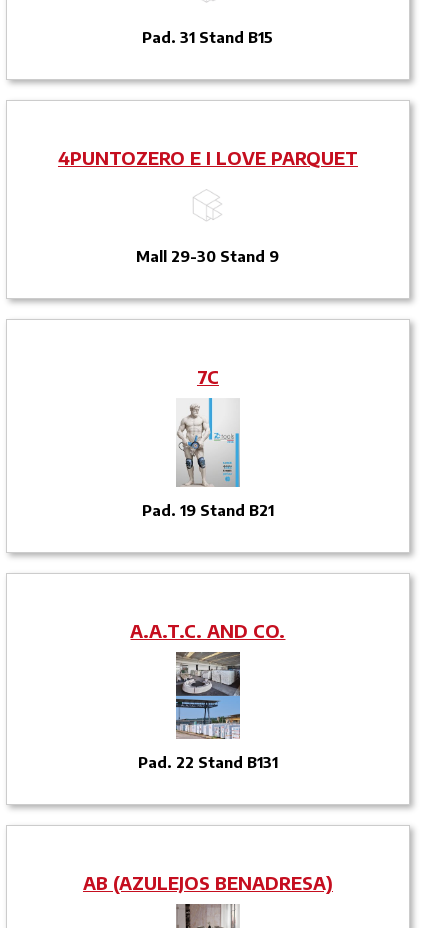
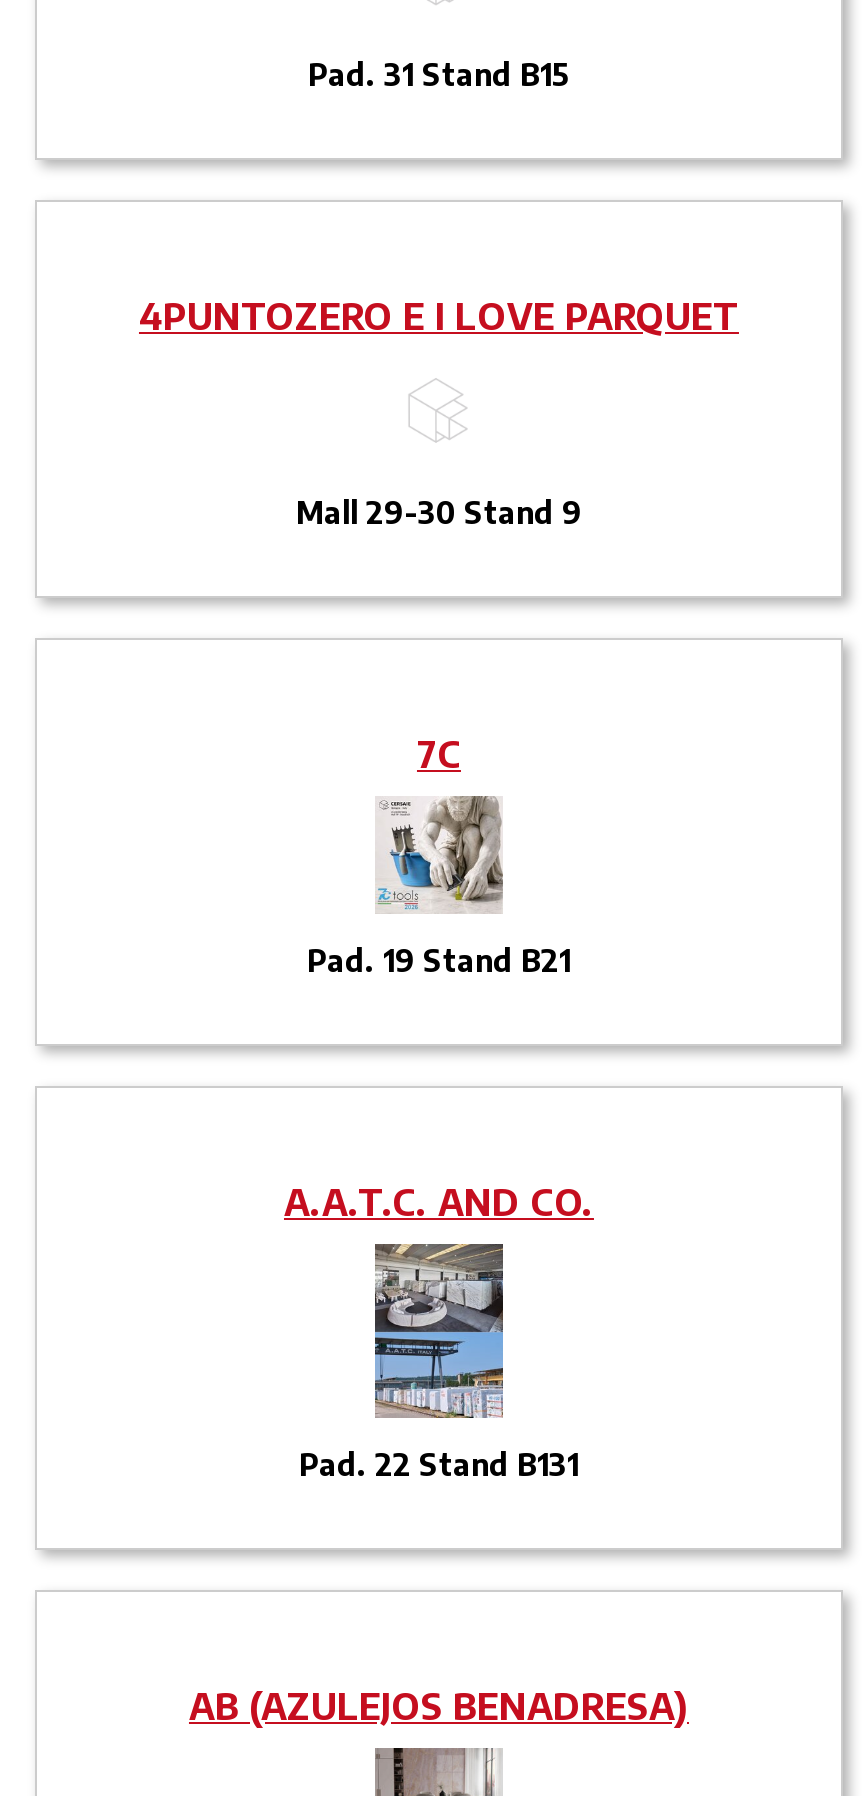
[176,397,240,488] [image] -> [379,796,505,912] [image]

